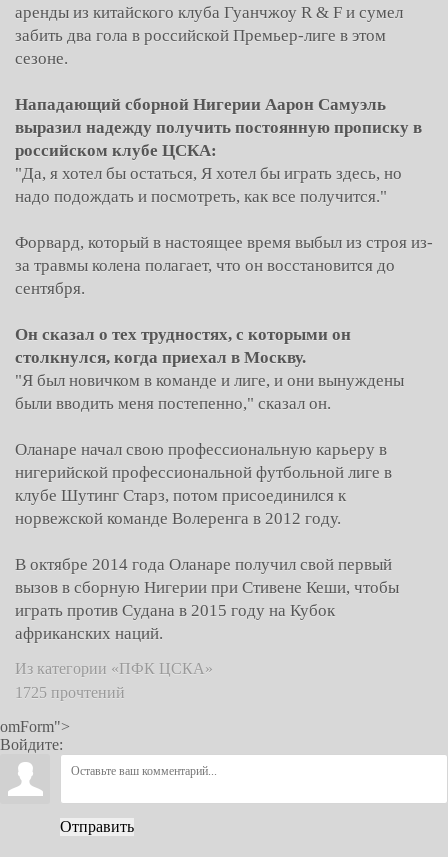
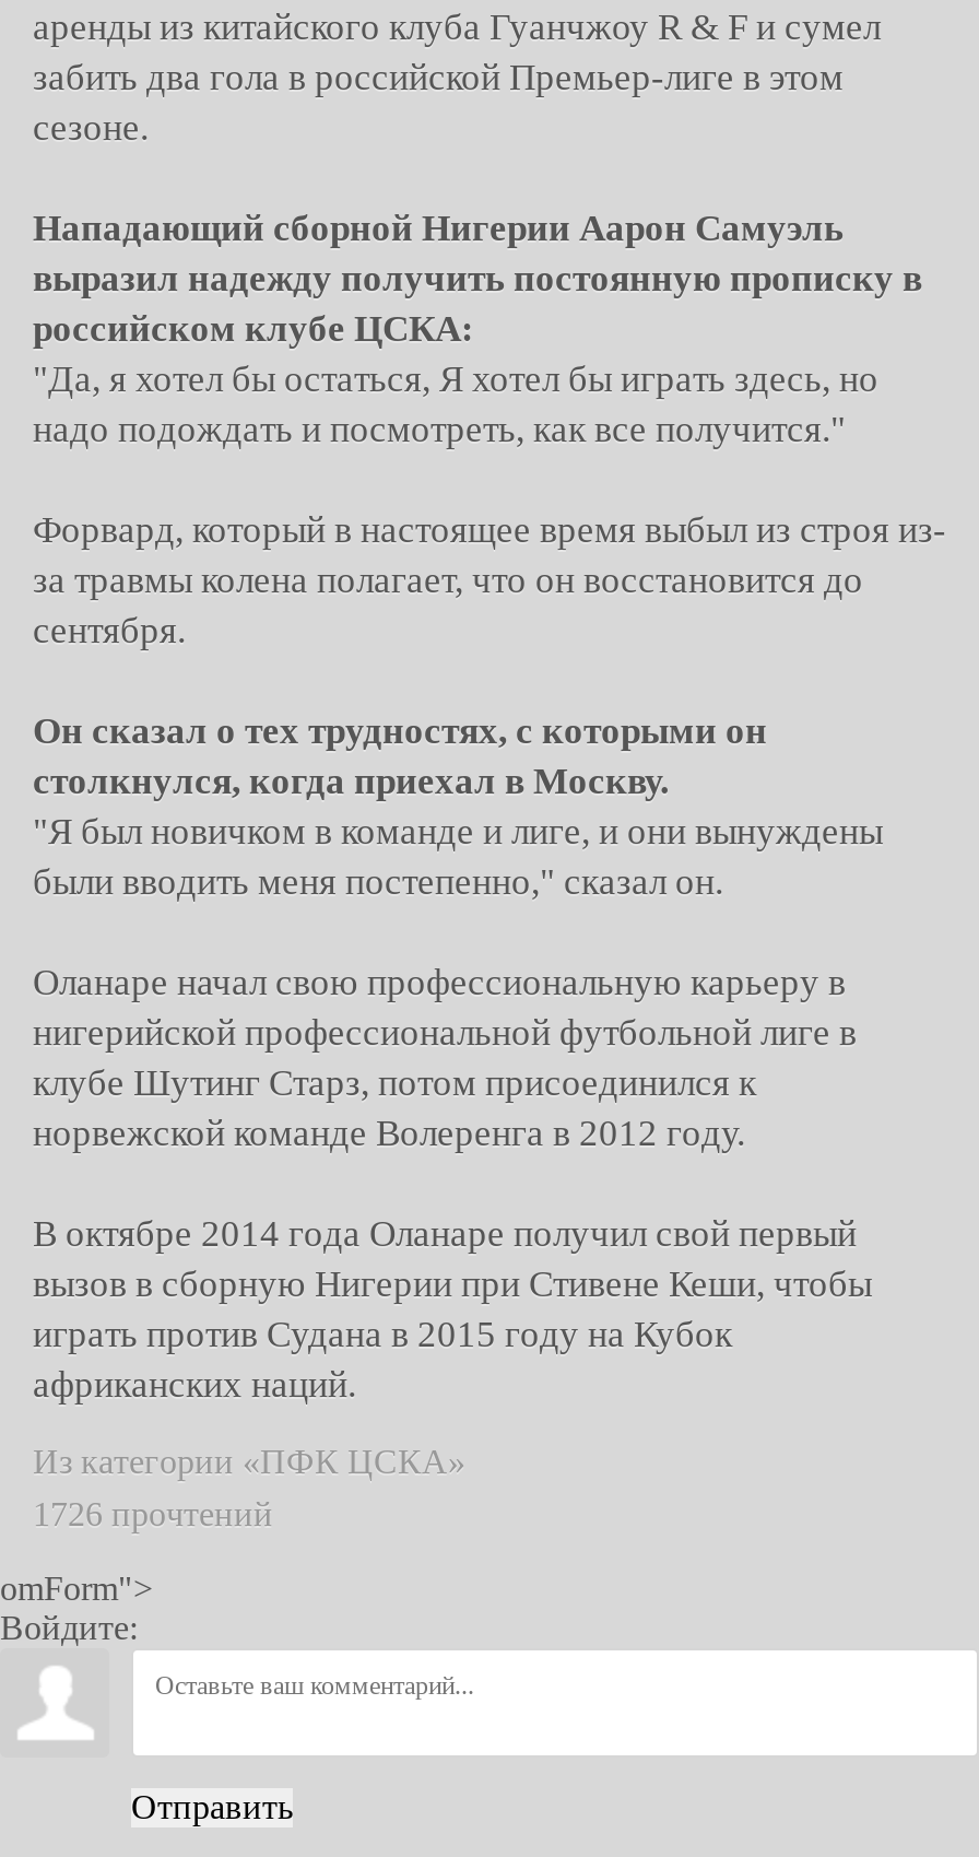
[15,684,125,701] 1725 прочтений -> [33,1495,273,1533] 1726 прочтений

